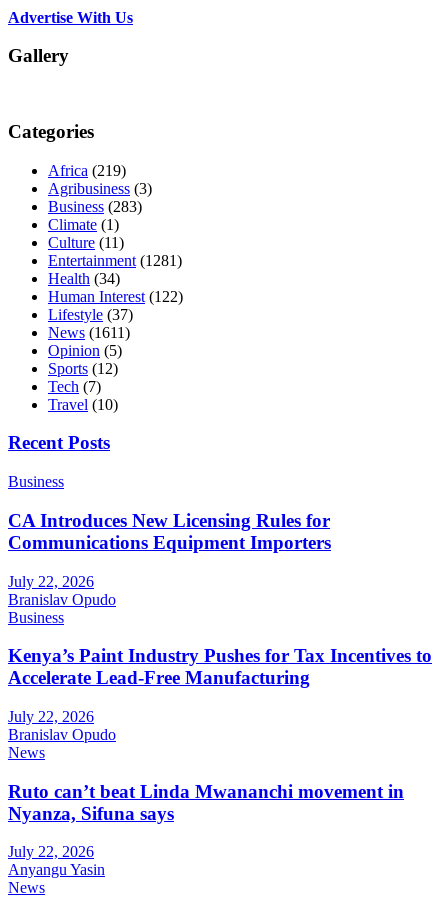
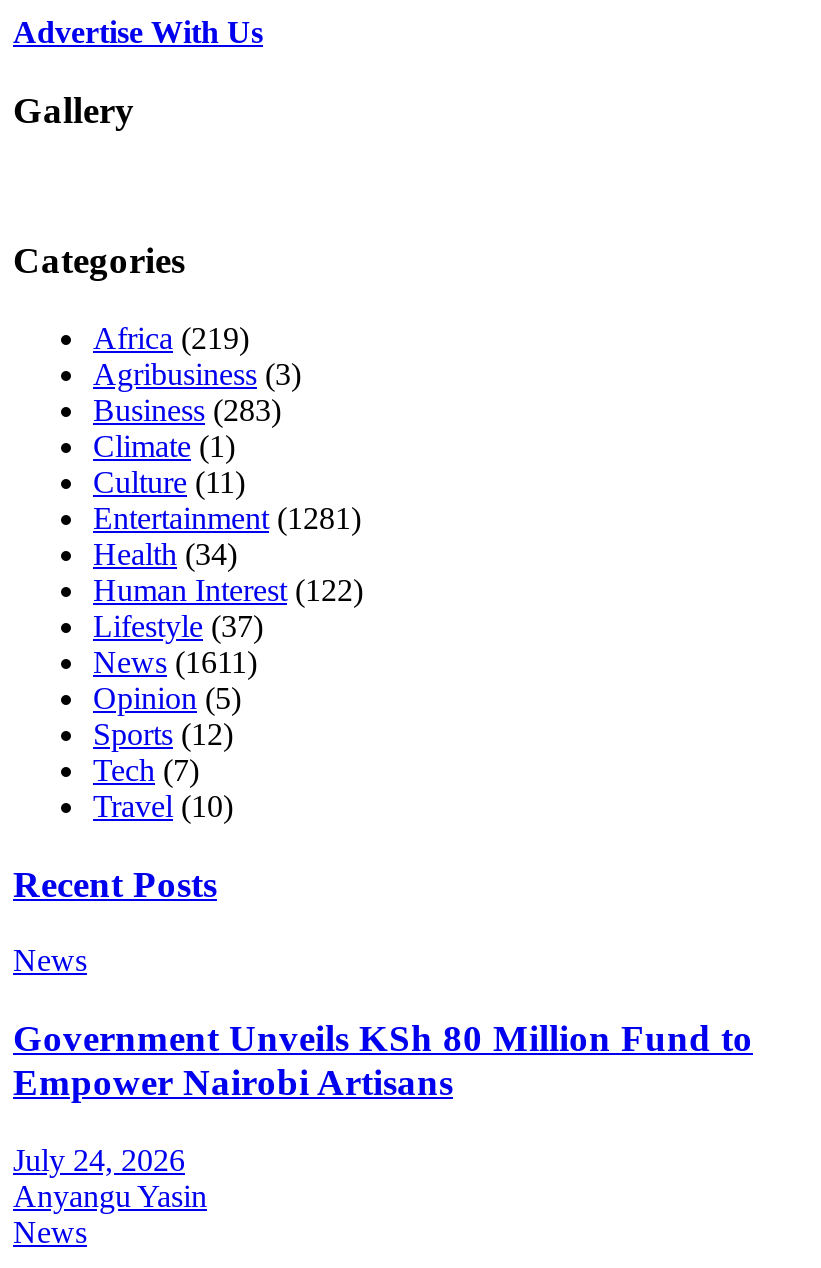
[8,473,432,743] Business | CA Introduces New Licensing Rules for | Communications Equipment Importers | July 22, 2026 | Branislav Opudo | Business | Kenya’s Paint Industry Pushes for Tax Incentives to | Accelerate Lead-Free Manufacturing | July 22, 2026 | Branislav Opudo -> none
[8,781,404,824] Ruto can’t beat Linda Mwananchi movement in | Nyanza, Sifuna says -> [13,1017,753,1103] Government Unveils KSh 80 Million Fund to | Empower Nairobi Artisans
[8,843,94,860] July 22, 2026 -> [13,1142,185,1176] July 24, 2026

